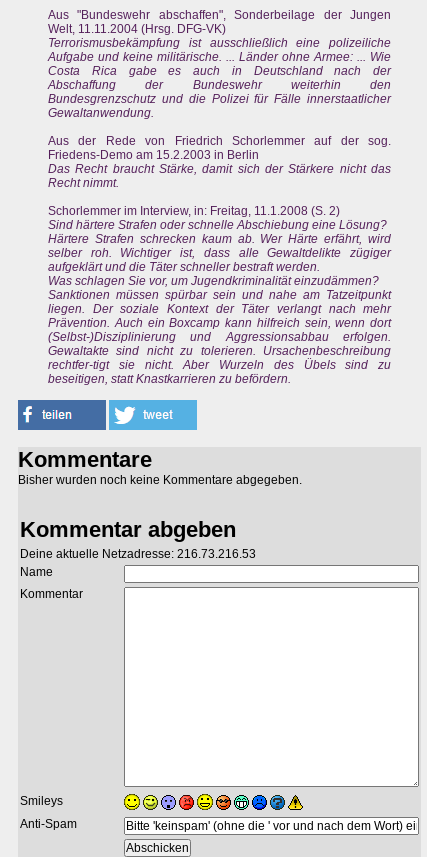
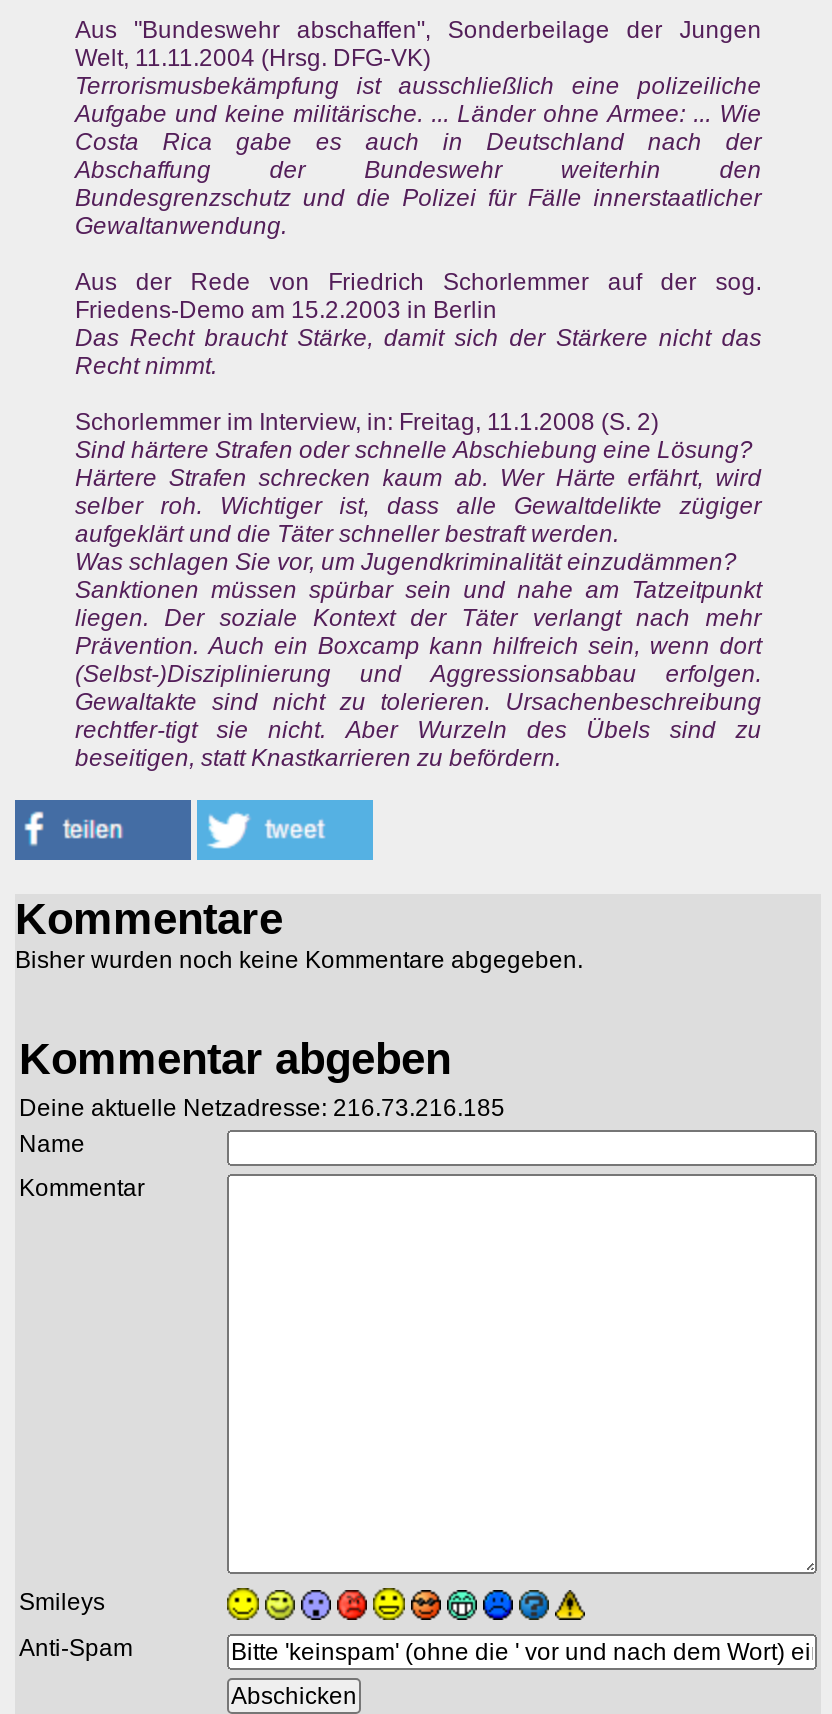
[20,547,256,561] Deine aktuelle Netzadresse: 216.73.216.53 -> [19,1095,505,1123] Deine aktuelle Netzadresse: 216.73.216.185

